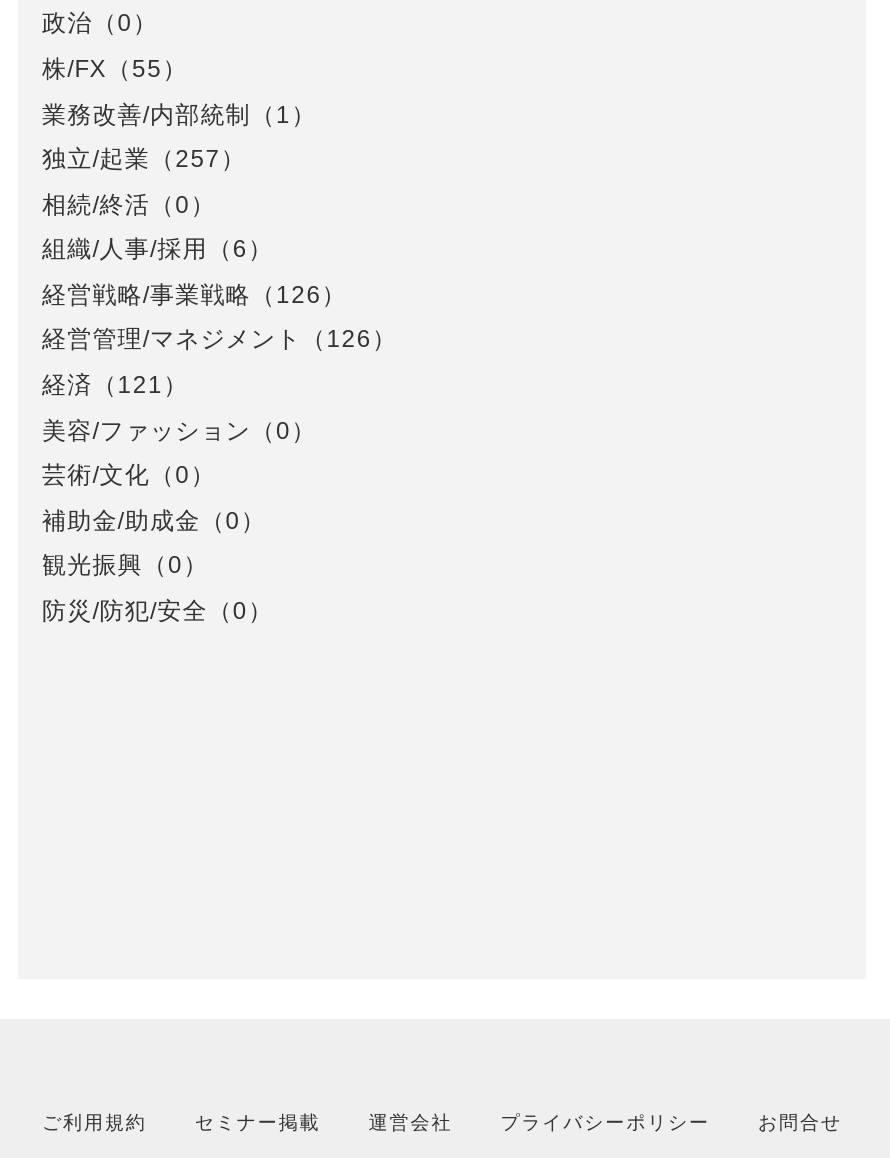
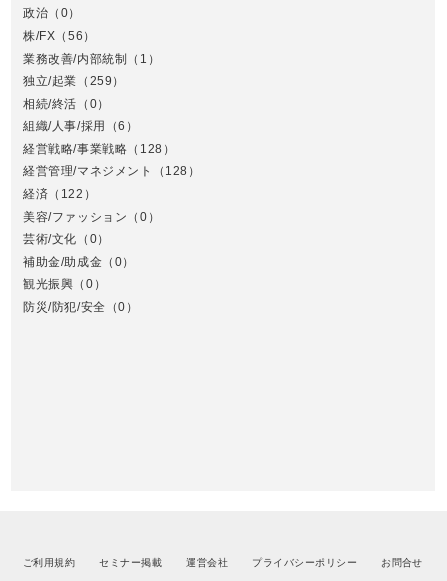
[42,55,188,83] 株/FX（55） -> [23,29,96,43] 株/FX（56）
[42,145,246,173] 独立/起業（257） -> [23,74,125,88] 独立/起業（259）
[42,281,347,309] 経営戦略/事業戦略（126） -> [23,142,175,156] 経営戦略/事業戦略（128）
[42,326,397,354] 経営管理/マネジメント（126） -> [23,164,201,178] 経営管理/マネジメント（128）
[42,371,188,399] 経済（121） -> [23,187,96,201] 経済（122）

